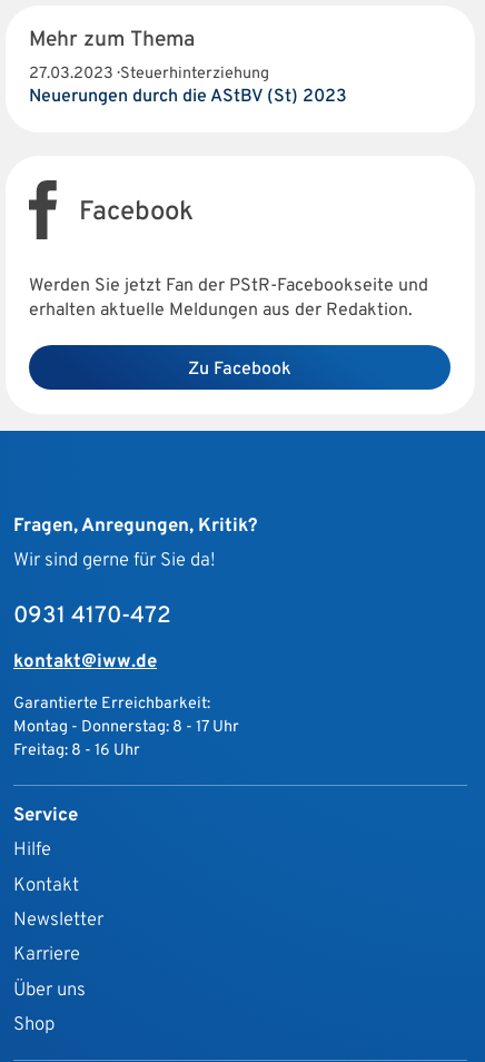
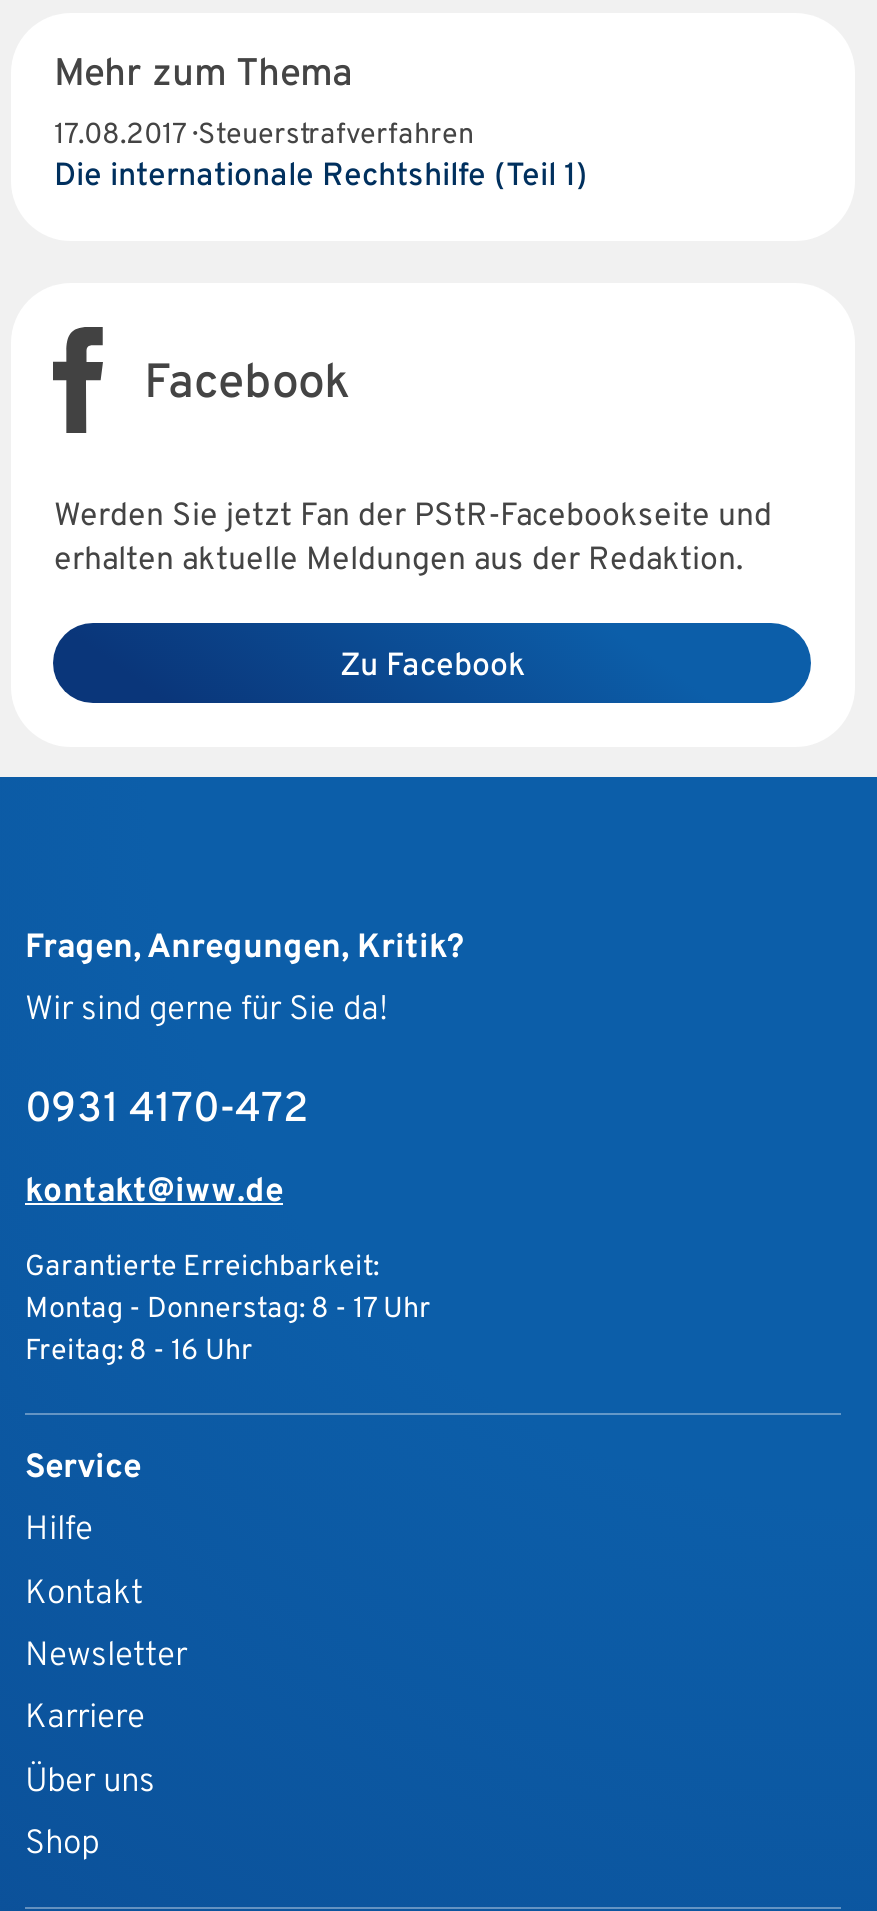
[29,64,348,108] 27.03.2023 · Steuerhinterziehung | Neuerungen durch die AStBV (St) 2023 -> [54,118,588,198] 17.08.2017 · Steuerstrafverfahren | Die internationale Rechtshilfe (Teil 1)

